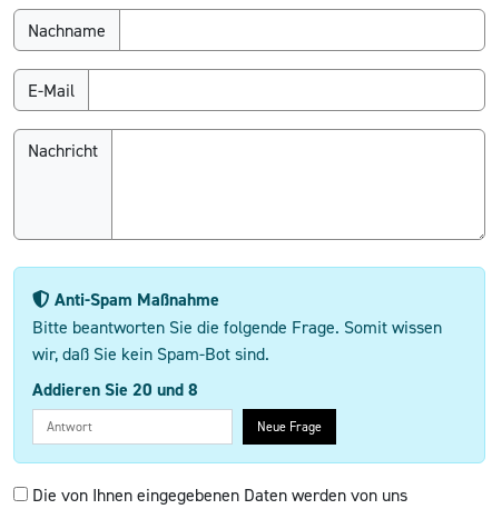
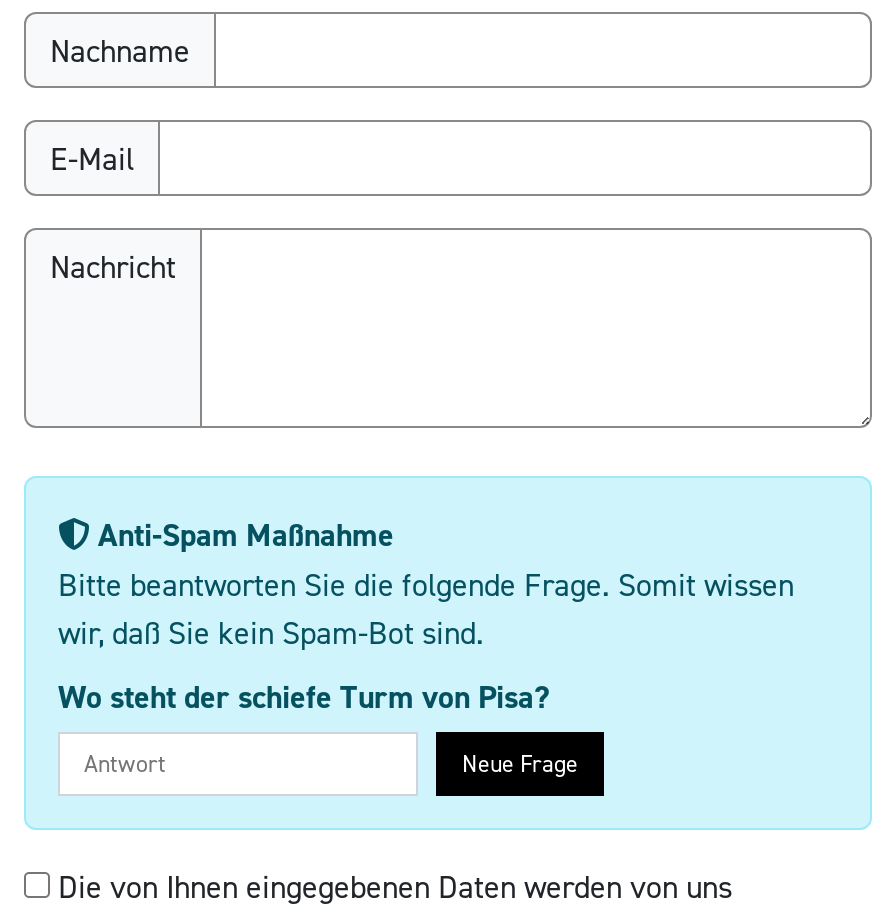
[32,378,198,401] Addieren Sie 20 und 8 -> [58,676,550,718] Wo steht der schiefe Turm von Pisa?

